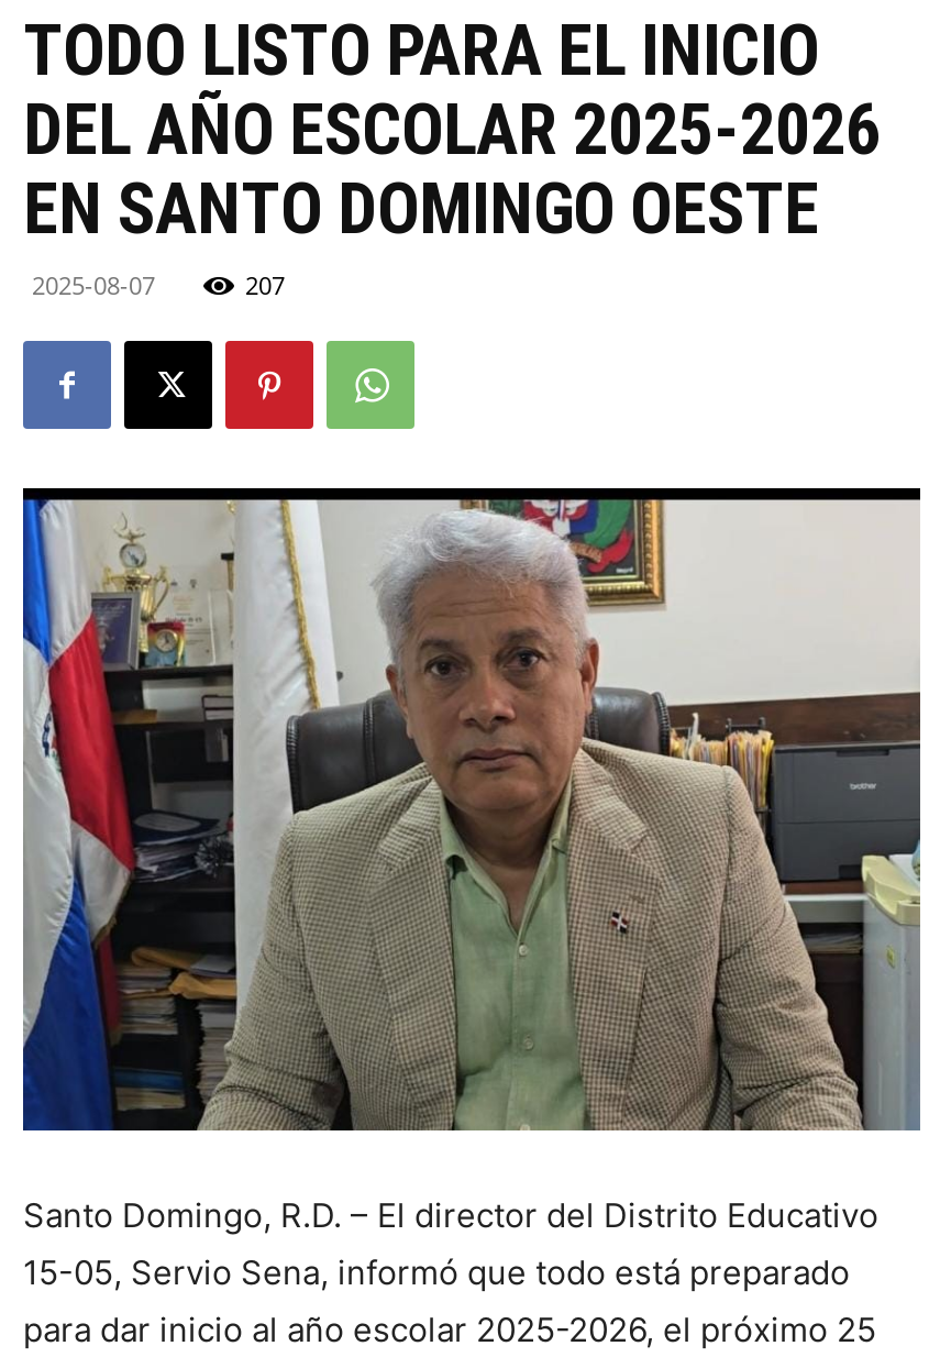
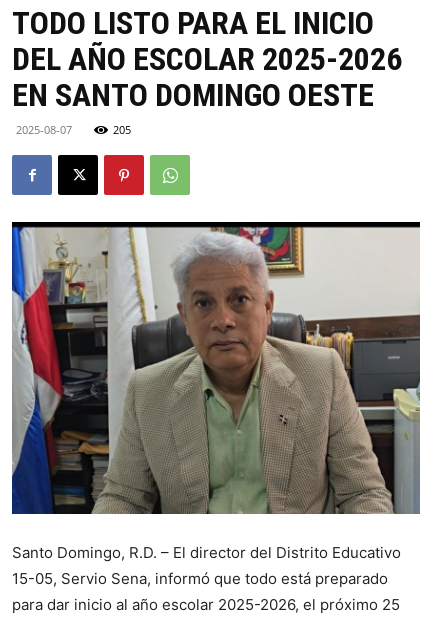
[245,269,285,302] 207 -> [113,122,131,137] 205

